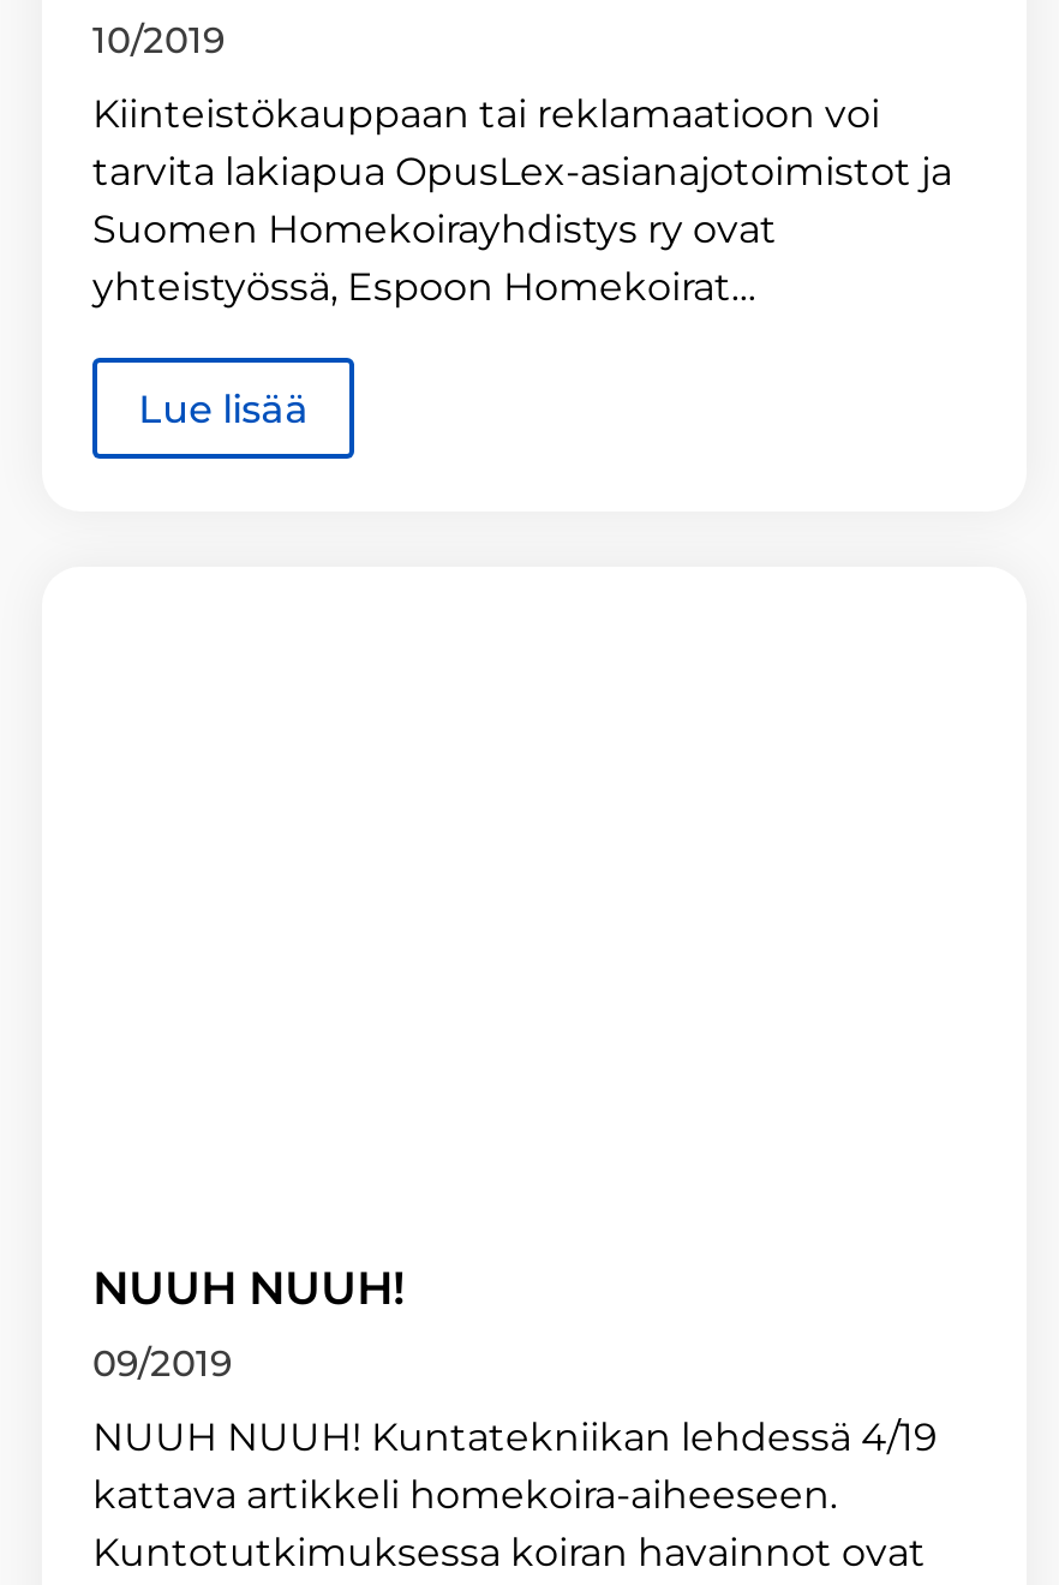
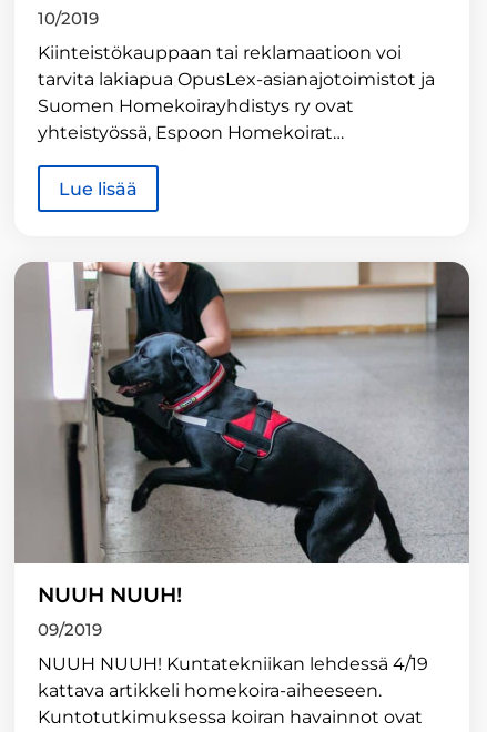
none -> [13,261,470,565] [image]

